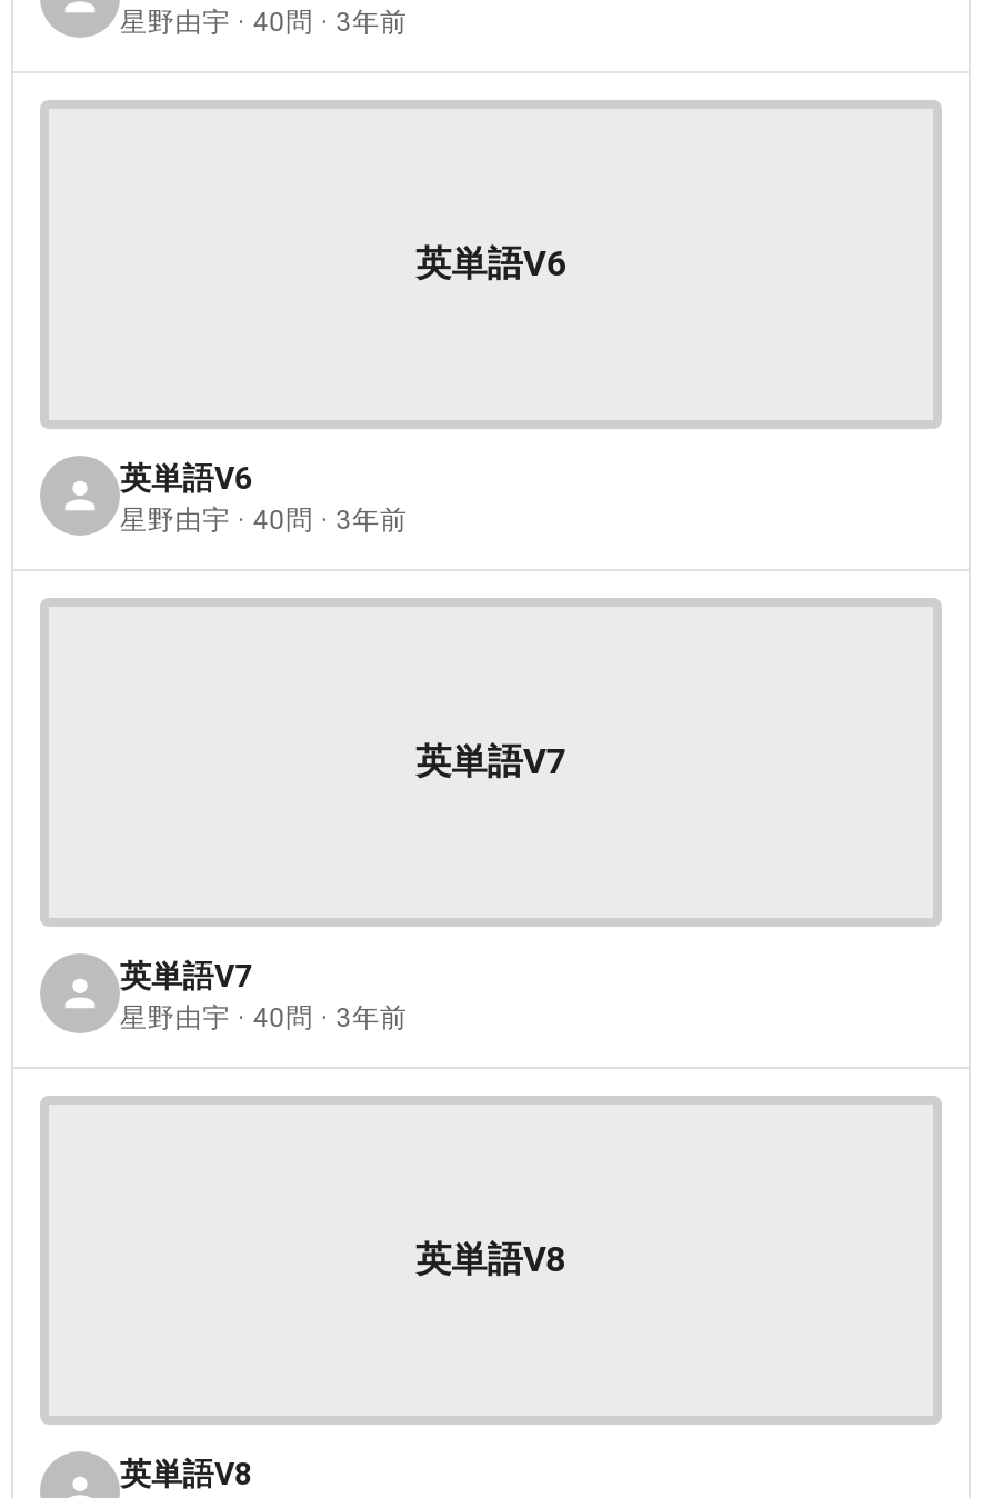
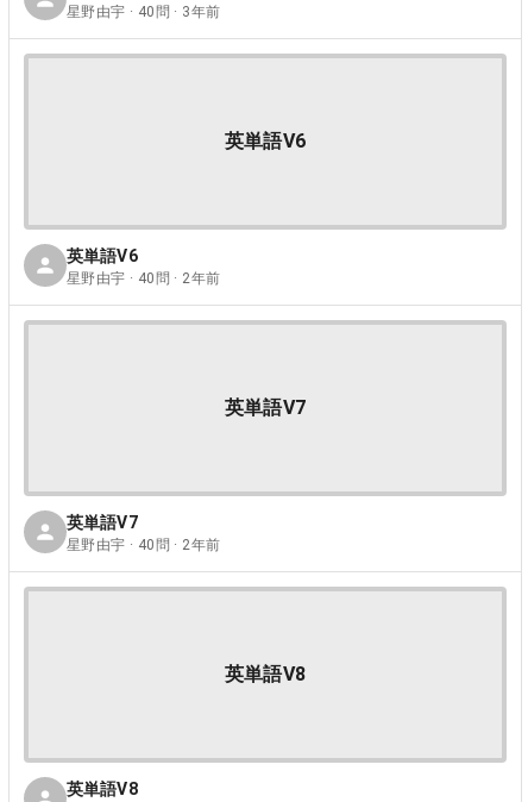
[120,505,407,536] 星野由宇 · 40問 · 3年前 -> [67,270,220,287] 星野由宇 · 40問 · 2年前
[120,1002,407,1033] 星野由宇 · 40問 · 3年前 -> [67,537,220,553] 星野由宇 · 40問 · 2年前

